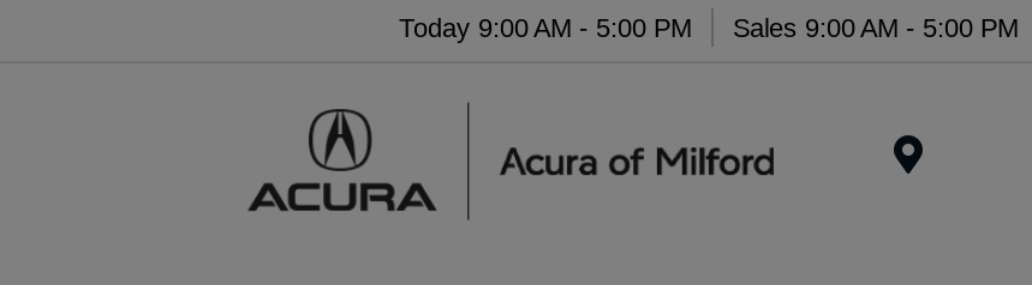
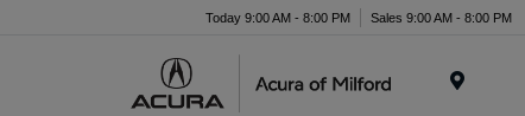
[399,12,692,41] Today 9:00 AM - 5:00 PM -> [205,10,350,24] Today 9:00 AM - 8:00 PM
[733,12,1019,41] Sales 9:00 AM - 5:00 PM -> [371,10,512,24] Sales 9:00 AM - 8:00 PM

